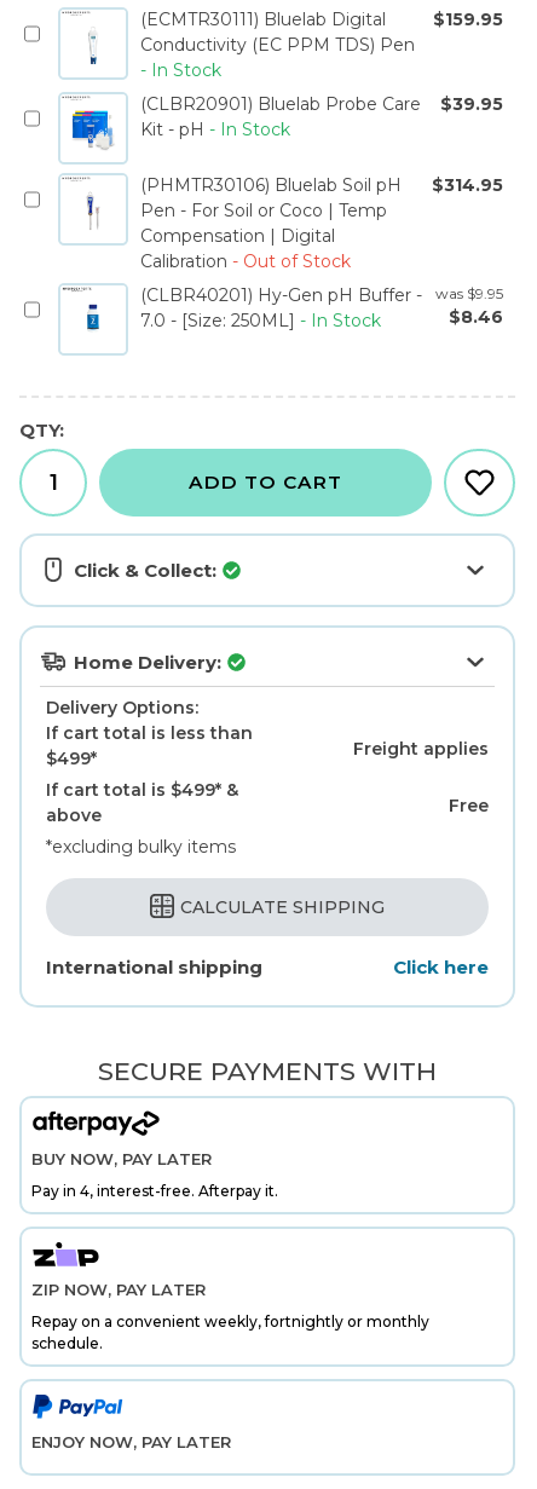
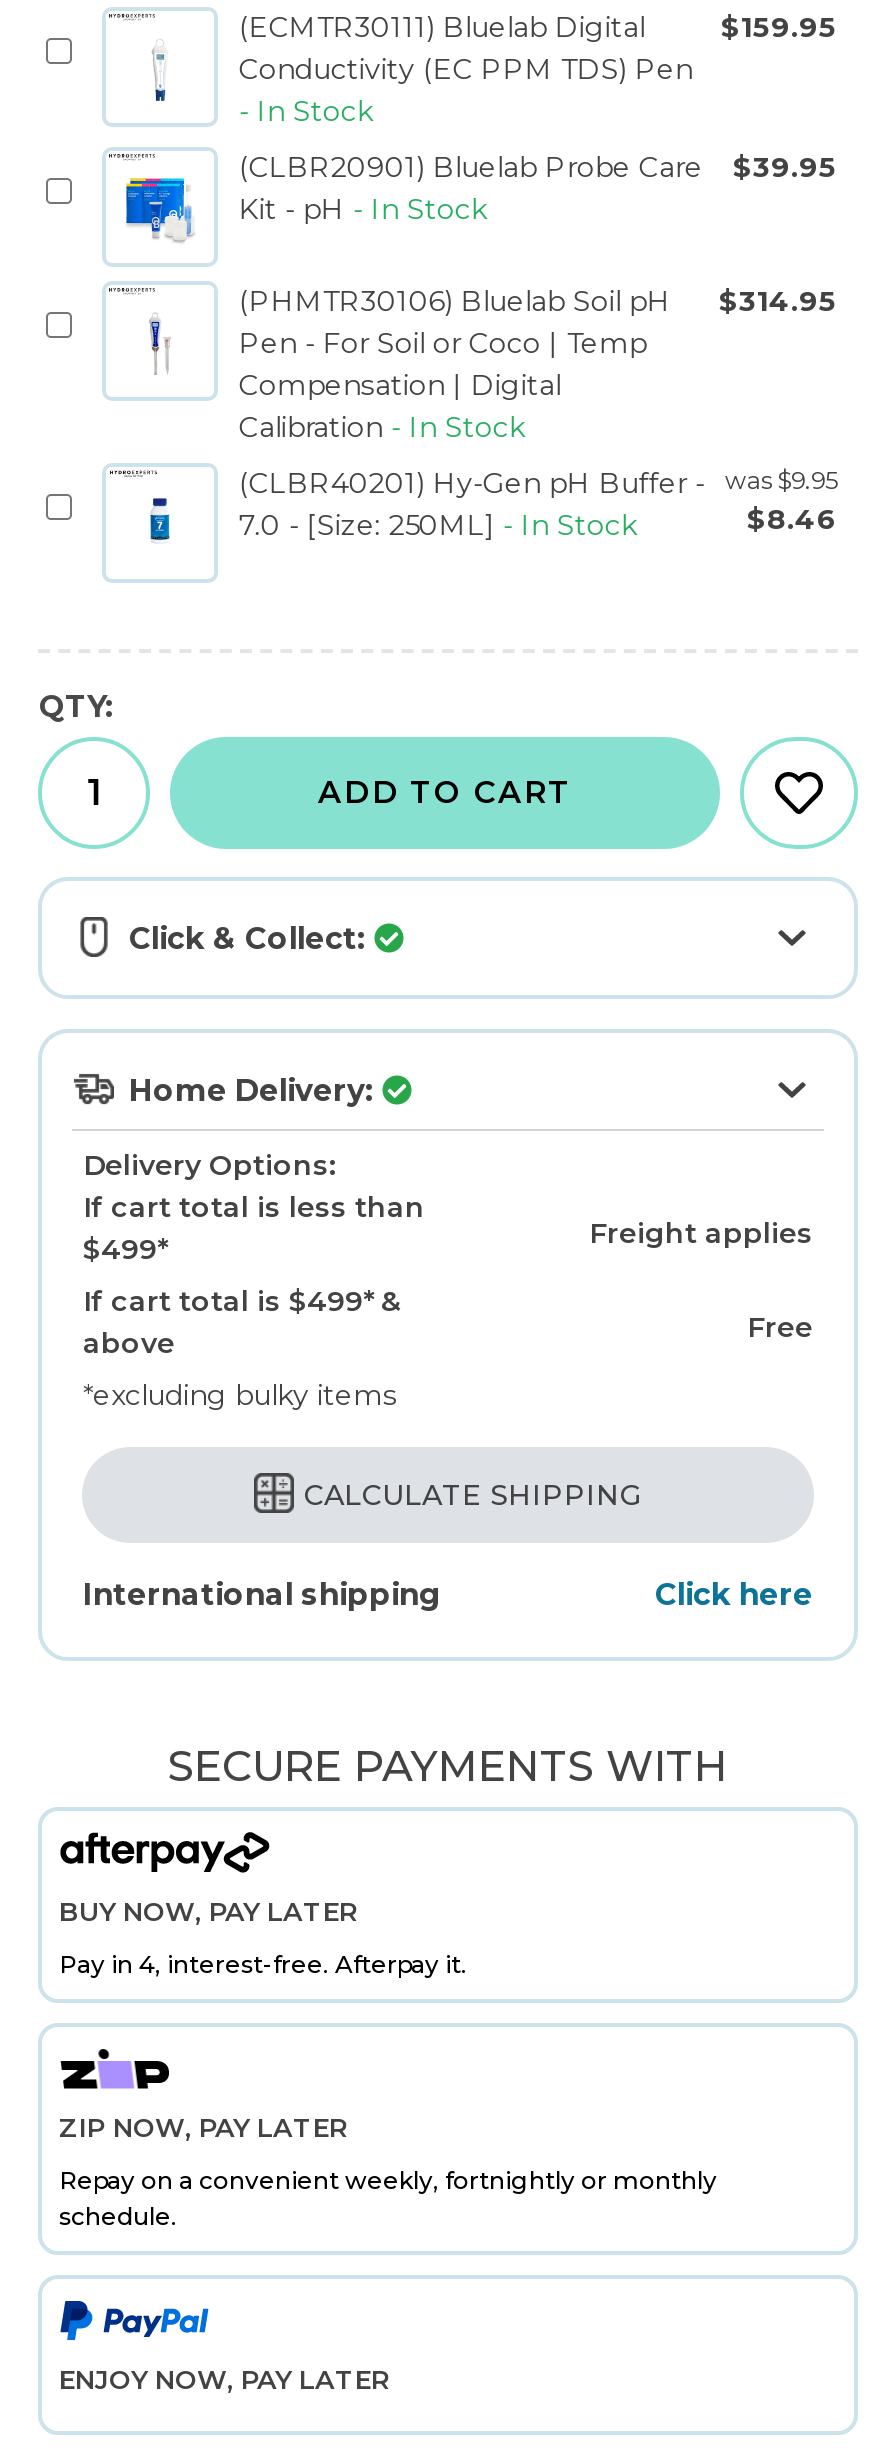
[141,250,351,272] Calibration - Out of Stock -> [239,408,525,444] Calibration - In Stock

